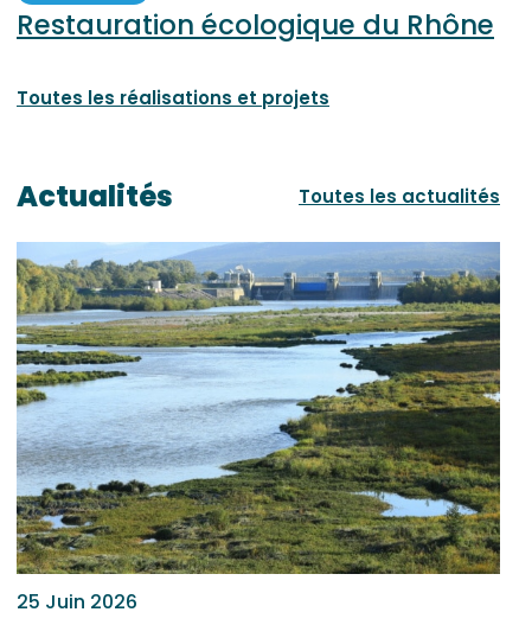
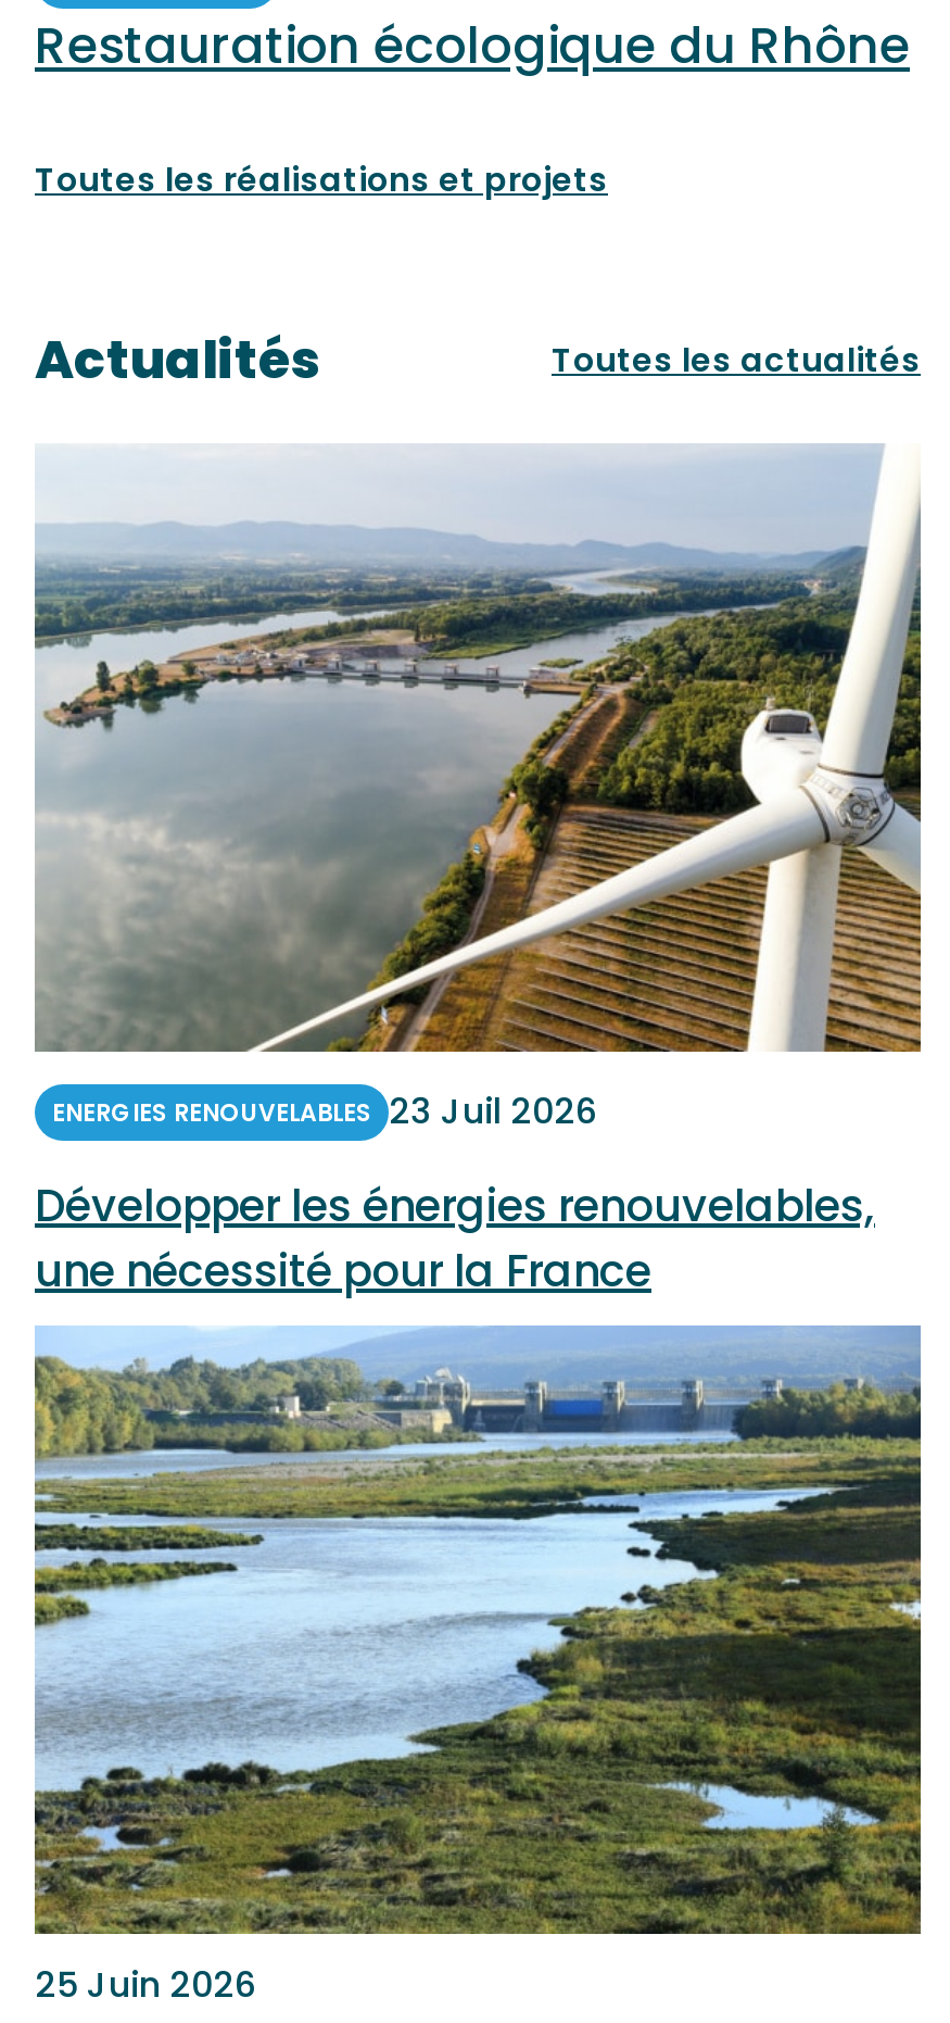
none -> [35,445,923,1301] [image] | ENERGIES RENOUVELABLES 23 Juil 2026 | Développer les énergies renouvelables, | une nécessité pour la France

